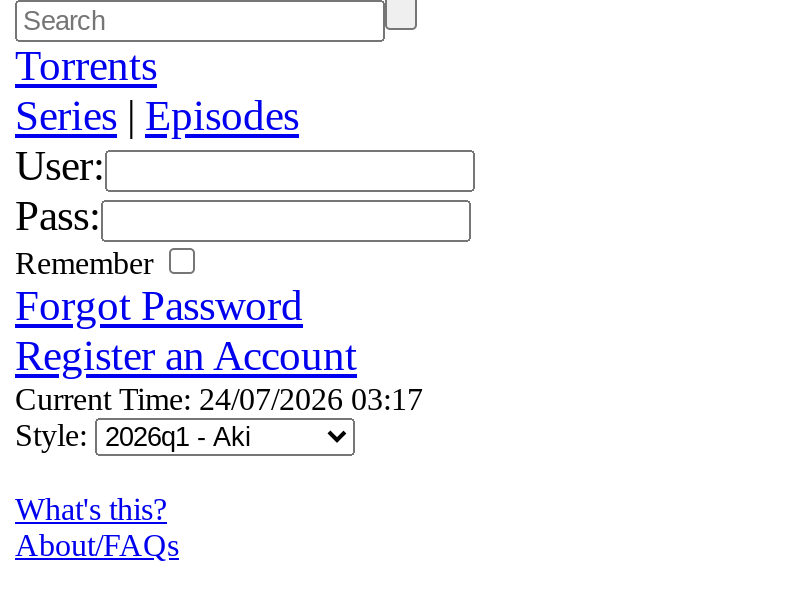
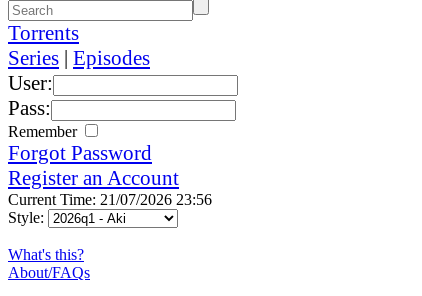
[15,382,423,416] Current Time: 24/07/2026 03:17 -> [8,191,212,208] Current Time: 21/07/2026 23:56

